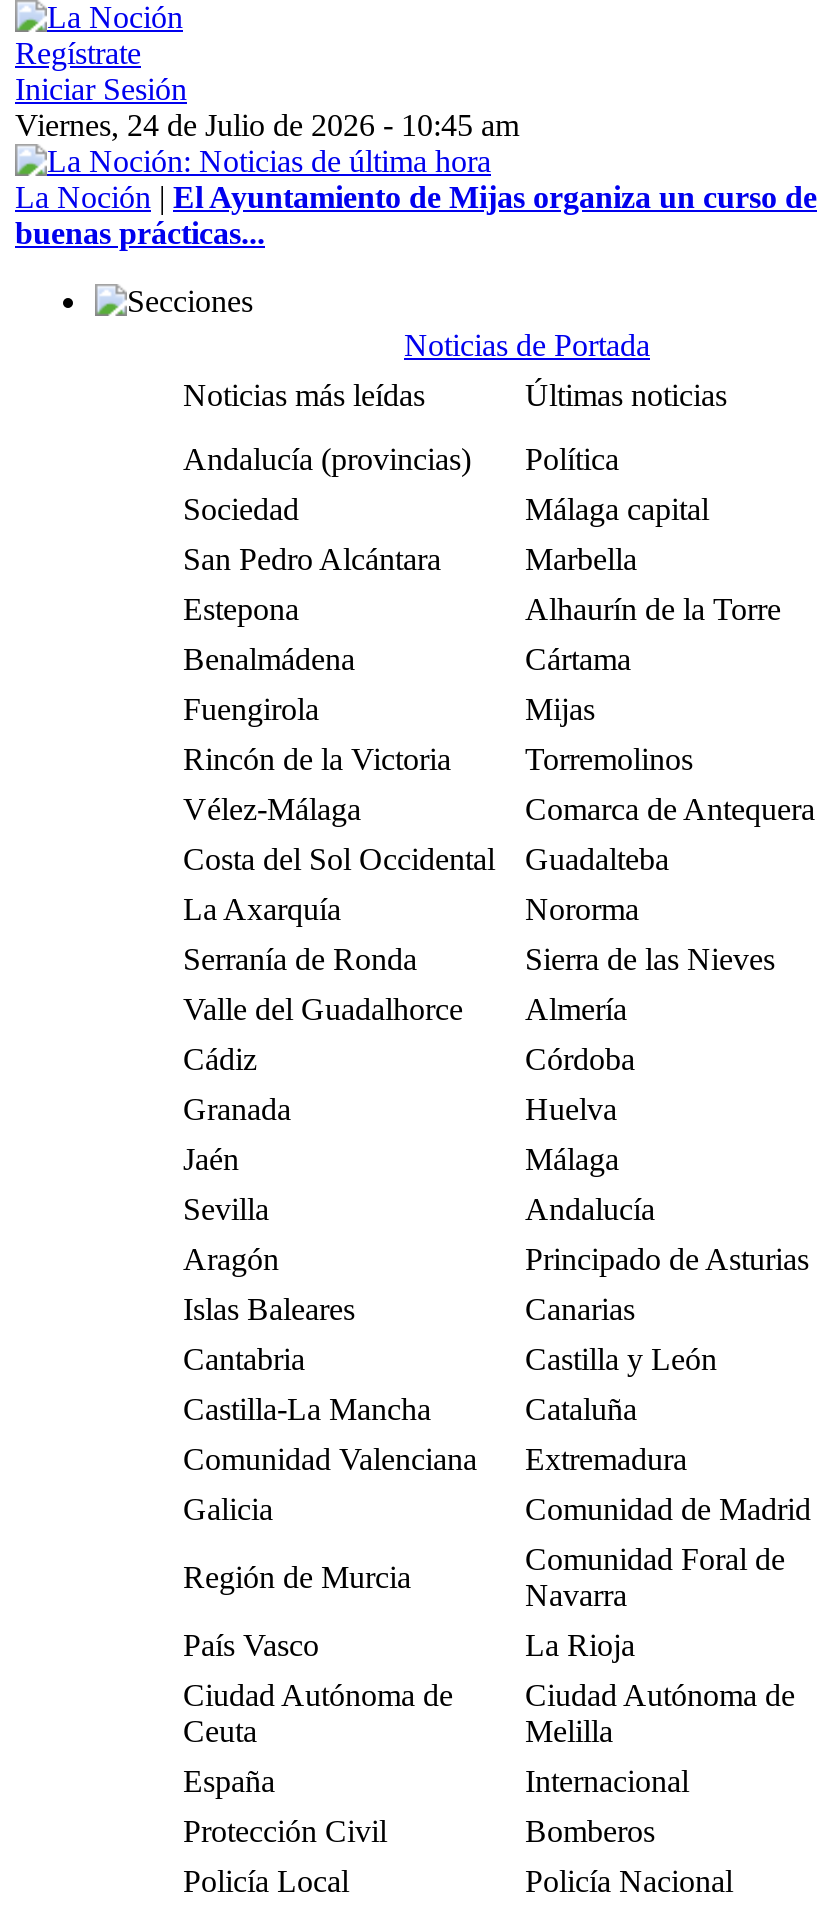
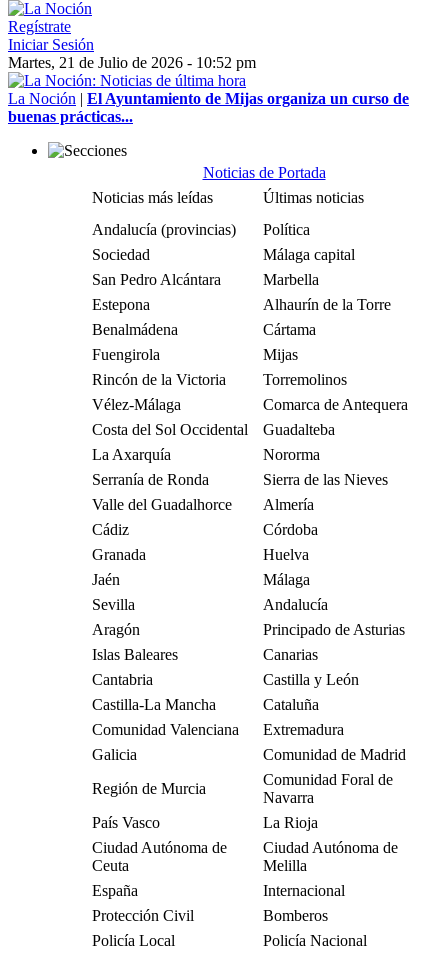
[15,108,519,142] Viernes, 24 de Julio de 2026 - 10:45 am -> [8,54,256,71] Martes, 21 de Julio de 2026 - 10:52 pm

